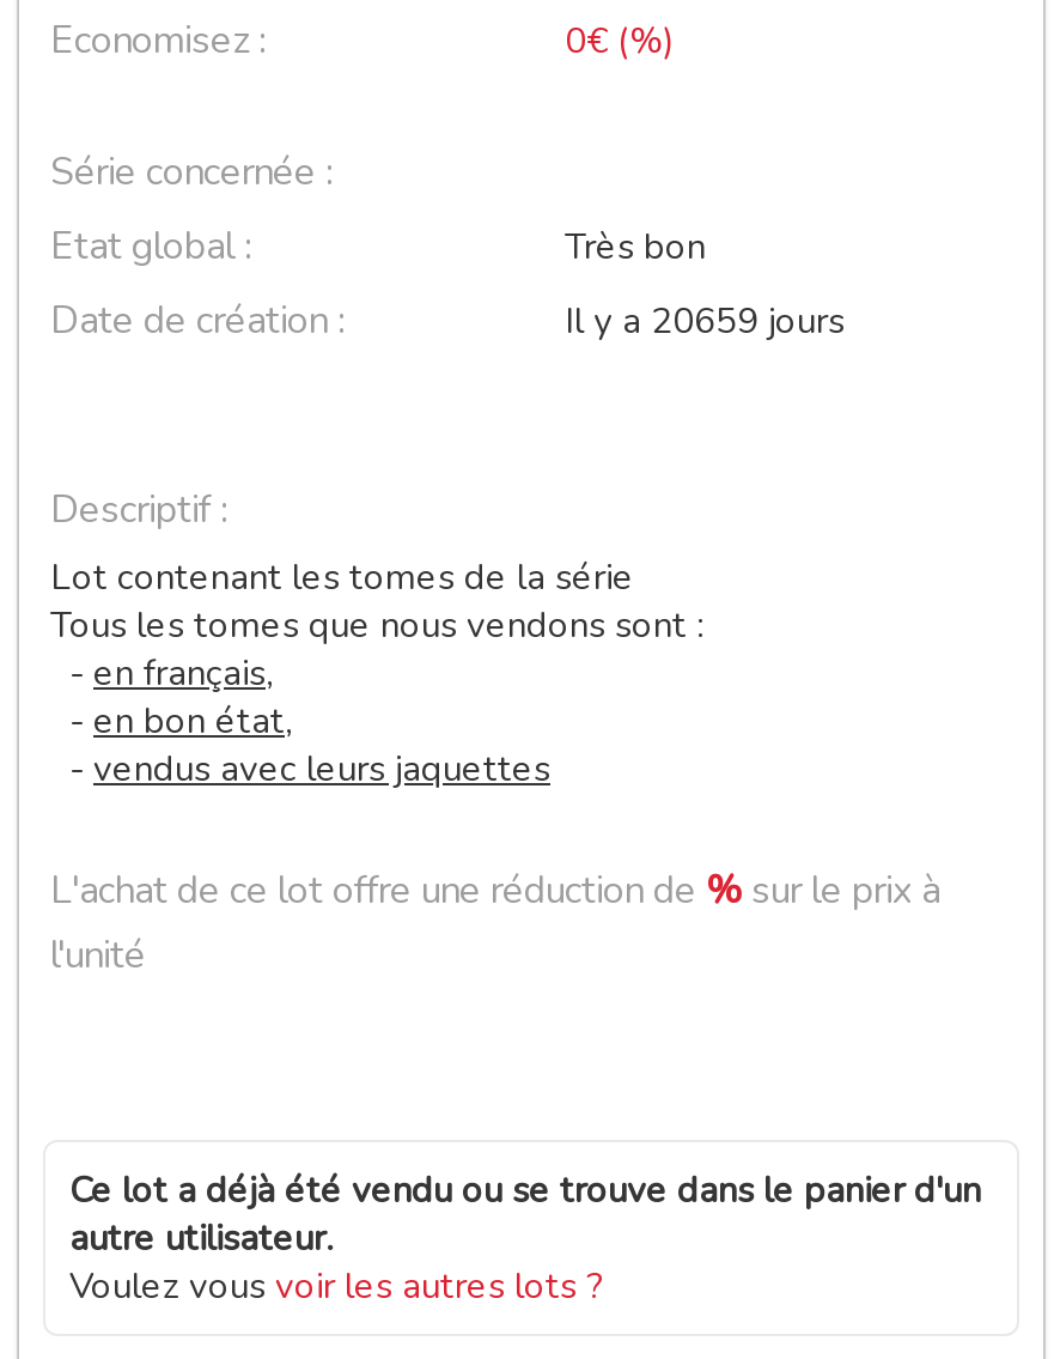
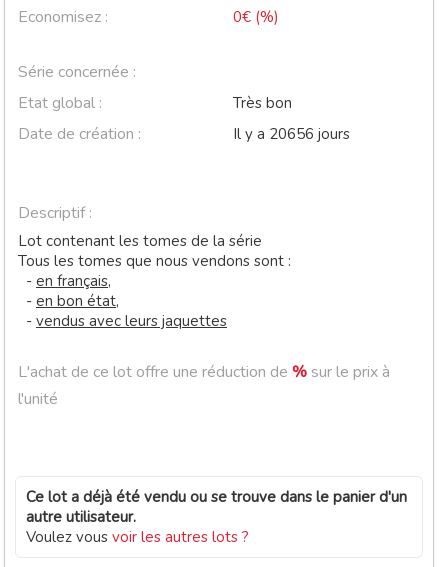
[565,298,845,346] Il y a 20659 jours -> [233,124,350,144] Il y a 20656 jours

